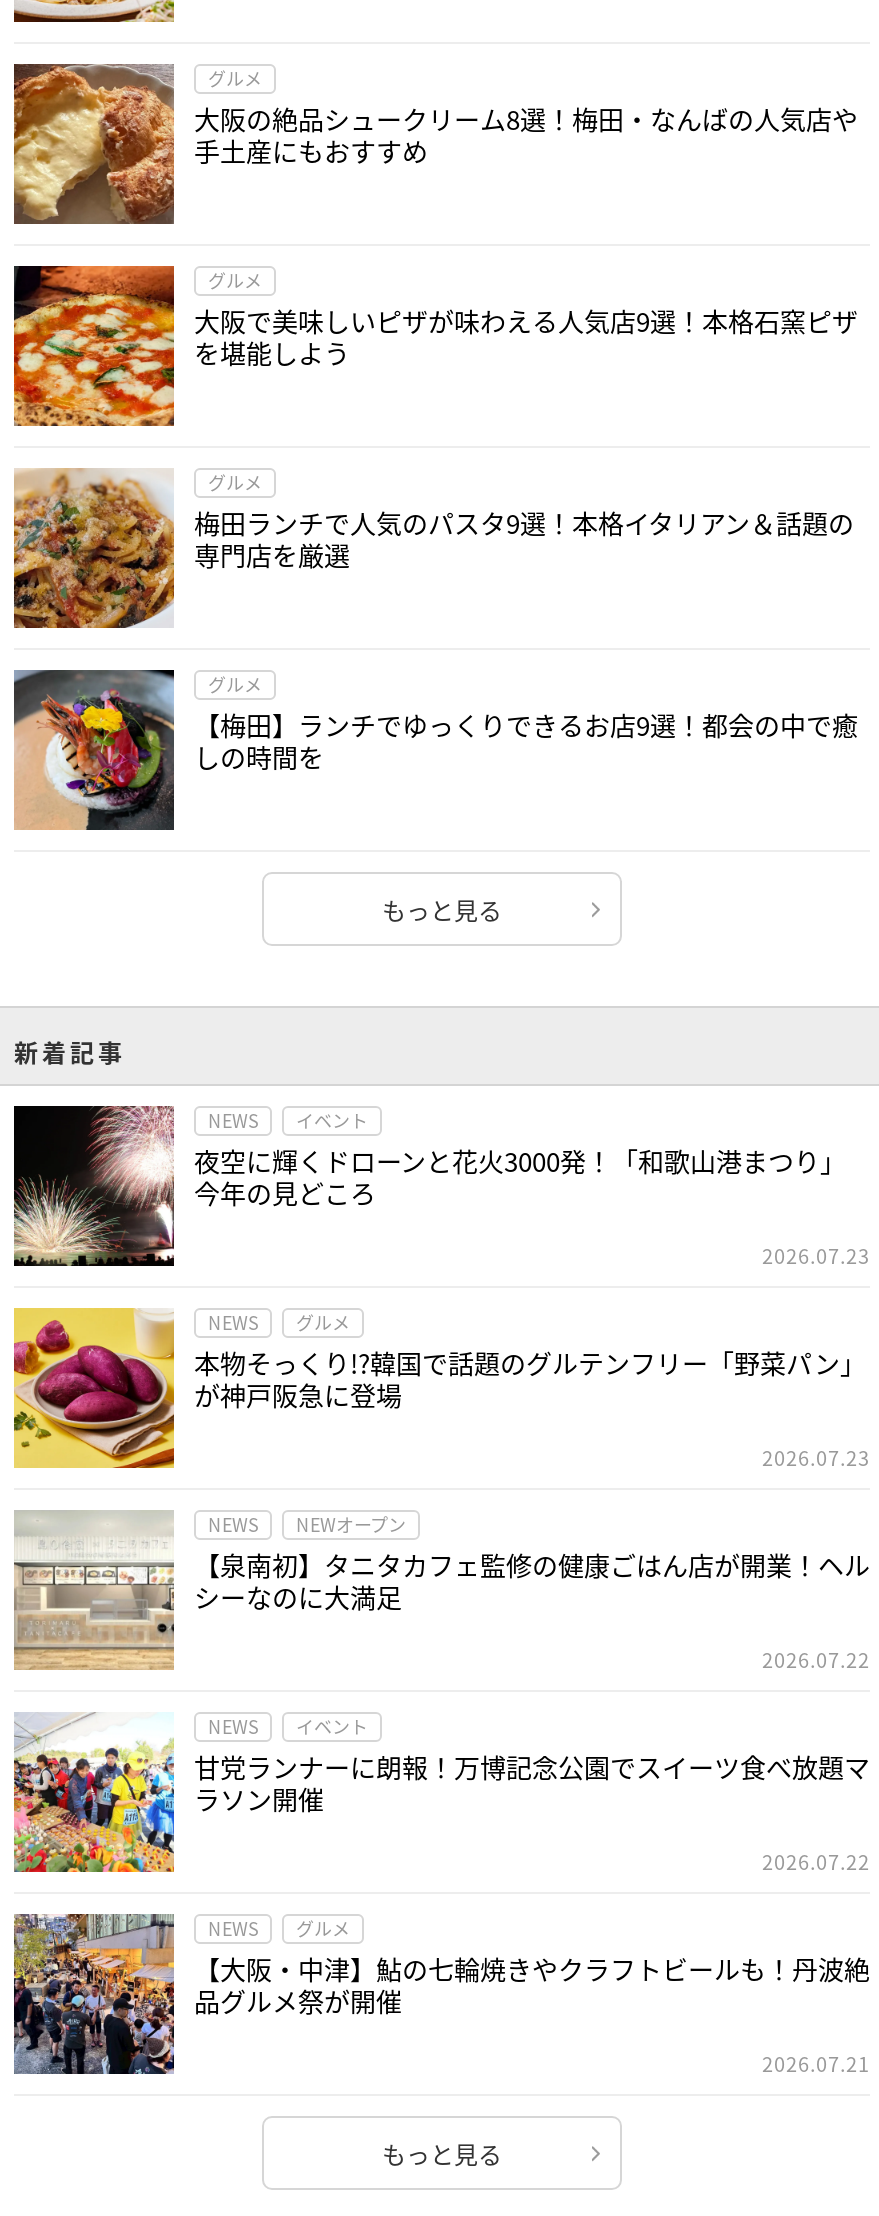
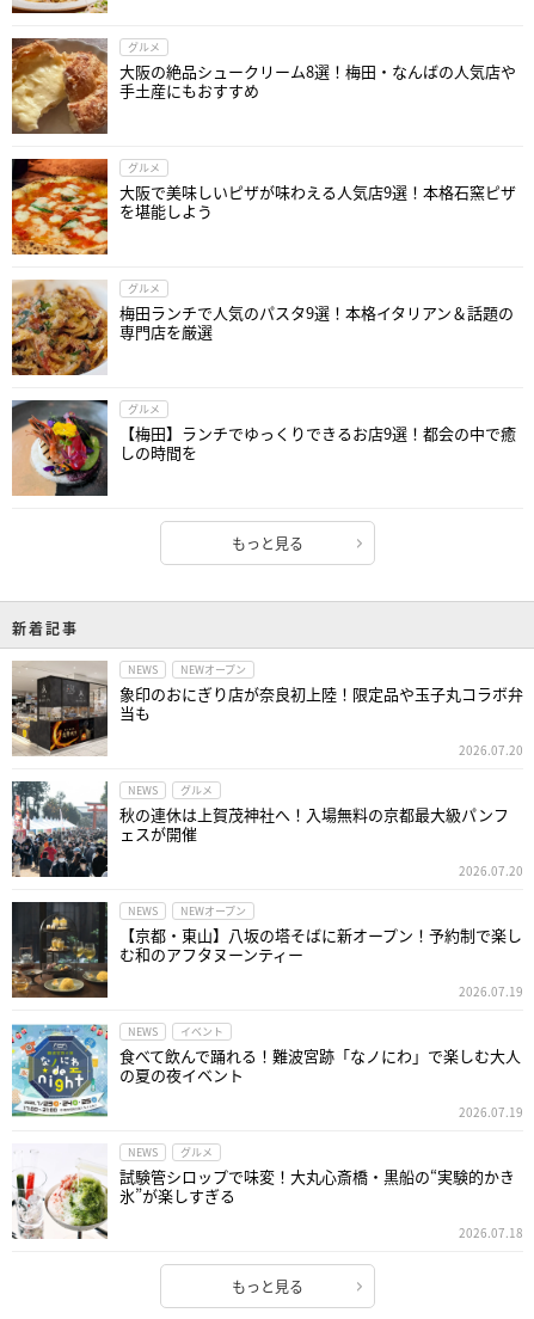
[12,1104,846,1268] [image] | イベント | 夜空に輝くドローンと花火3000発！「和歌山港まつり」 | 今年の見どころ -> [11,661,523,756] [image] | NEWオープン | 象印のおにぎり店が奈良初上陸！限定品や玉子丸コラボ弁 | 当も
[762,1241,870,1271] 2026.07.23 -> [459,741,523,759] 2026.07.20
[12,1306,866,1470] [image] | 本物そっくり!?韓国で話題のグルテンフリー「野菜パン」 | が神戸阪急に登場 -> [11,780,509,878] [image] | 秋の連休は上賀茂神社へ！入場無料の京都最大級パンフ | ェスが開催
[762,1443,870,1473] 2026.07.23 -> [459,862,523,880] 2026.07.20
[14,1510,870,1670] [image] | 【泉南初】タニタカフェ監修の健康ごはん店が開業！ヘル | シーなのに大満足 -> [11,901,522,999] [image] | 【京都・東山】八坂の塔そばに新オープン！予約制で楽し | む和のアフタヌーンティー
[762,1645,870,1675] 2026.07.22 -> [459,982,523,1000] 2026.07.19
[12,1714,870,1874] [image] | 甘党ランナーに朗報！万博記念公園でスイーツ食べ放題マ | ラソン開催 -> [11,1024,521,1118] [image] | 食べて飲んで踊れる！難波宮跡「なノにわ」で楽しむ大人 | の夏の夜イベント
[762,1847,870,1877] 2026.07.22 -> [459,1103,523,1121] 2026.07.19
[12,1912,870,2076] [image] | 【大阪・中津】鮎の七輪焼きやクラフトビールも！丹波絶 | 品グルメ祭が開催 -> [11,1143,515,1239] [image] | 試験管シロップで味変！大丸心斎橋・黒船の“実験的かき | 氷”が楽しすぎる
[762,2049,870,2079] 2026.07.21 -> [459,1224,523,1242] 2026.07.18

